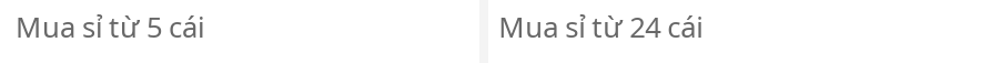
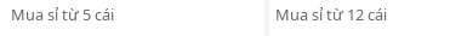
[498,6,703,46] Mua sỉ từ 24 cái -> [275,3,386,25] Mua sỉ từ 12 cái

